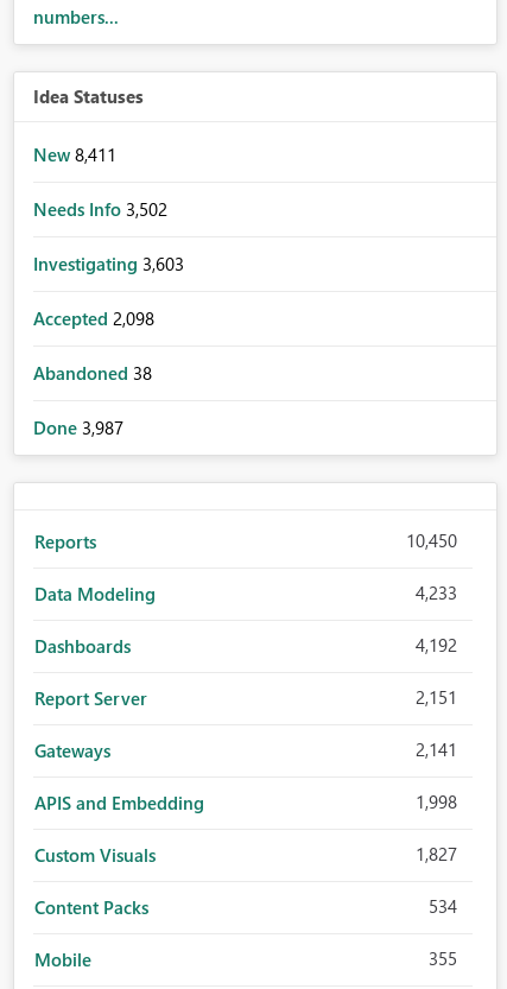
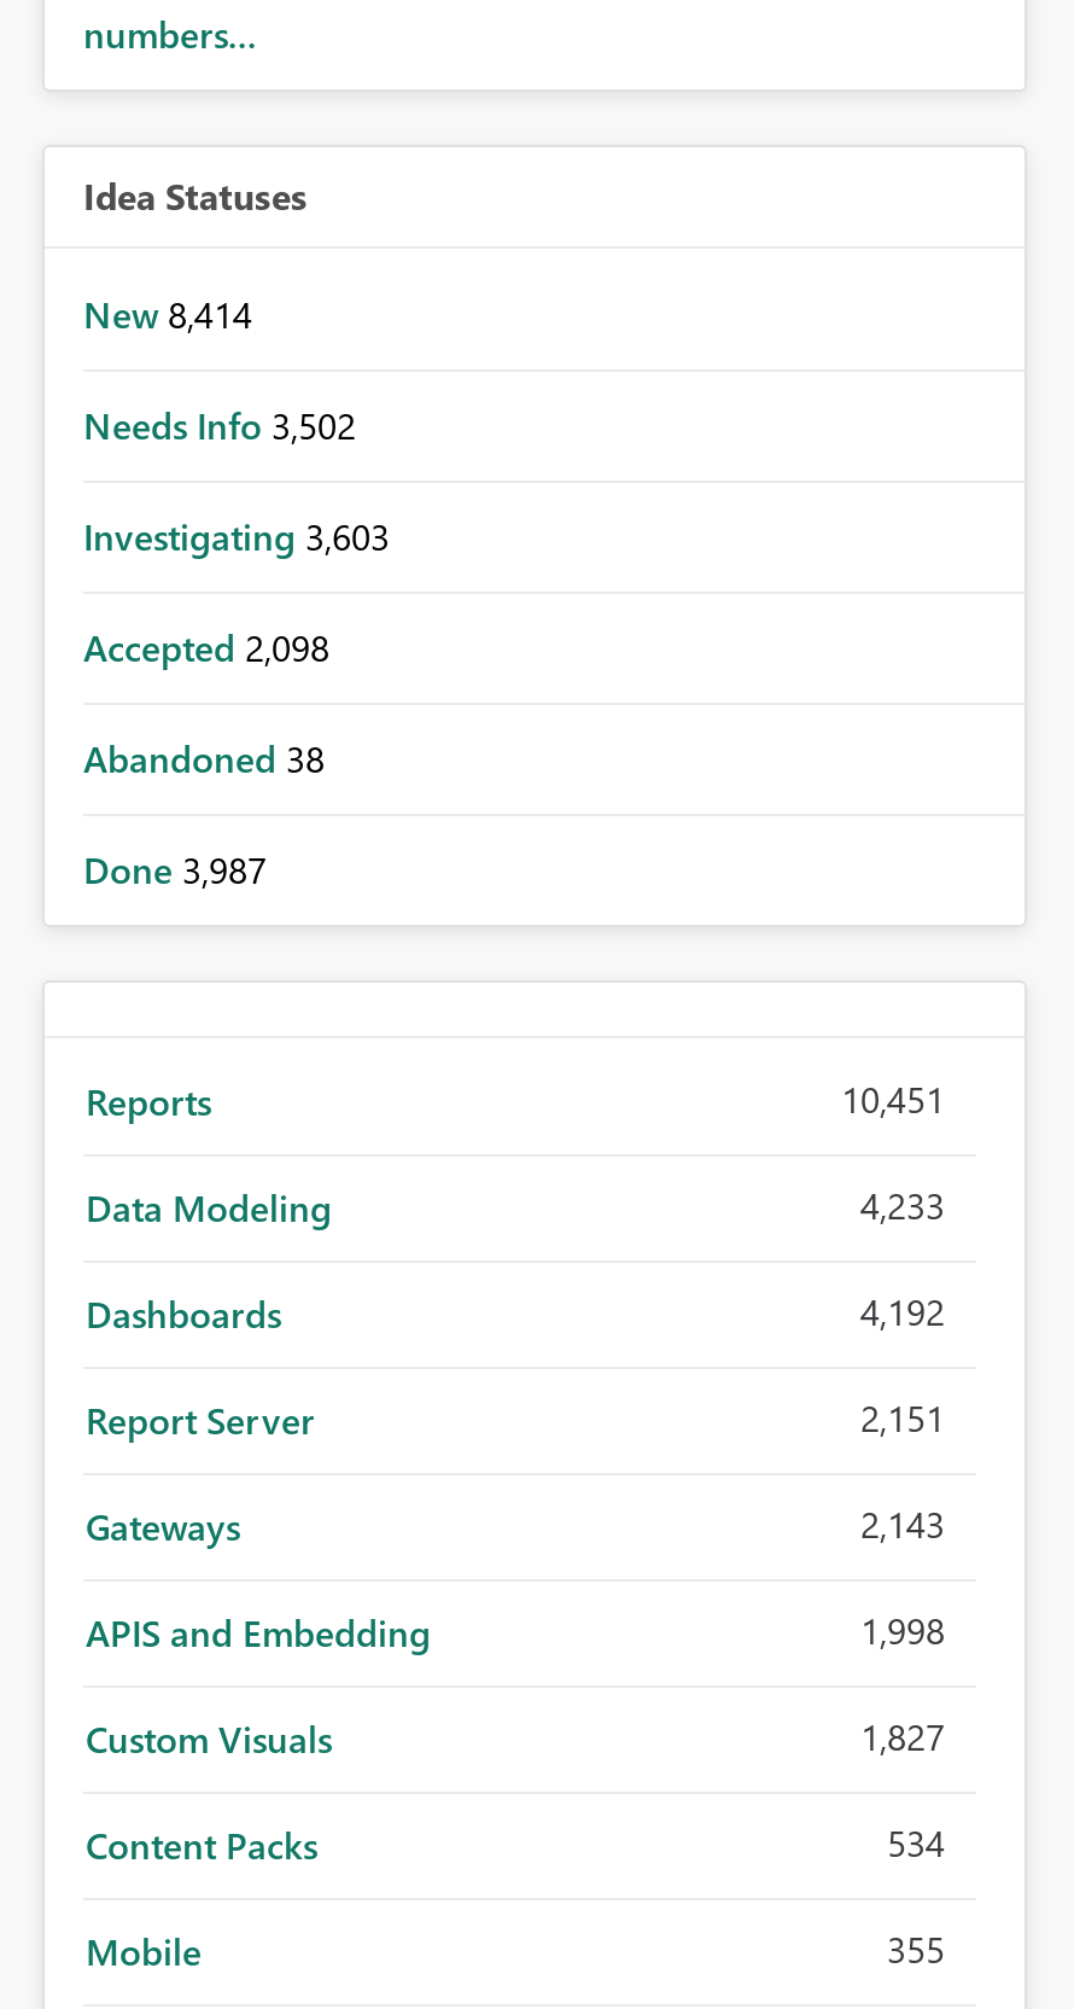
[33,142,116,166] New 8,411 -> [83,290,252,338] New 8,414
[406,528,457,552] 10,450 -> [841,1075,945,1123] 10,451
[416,737,457,761] 2,141 -> [860,1500,945,1548] 2,143

